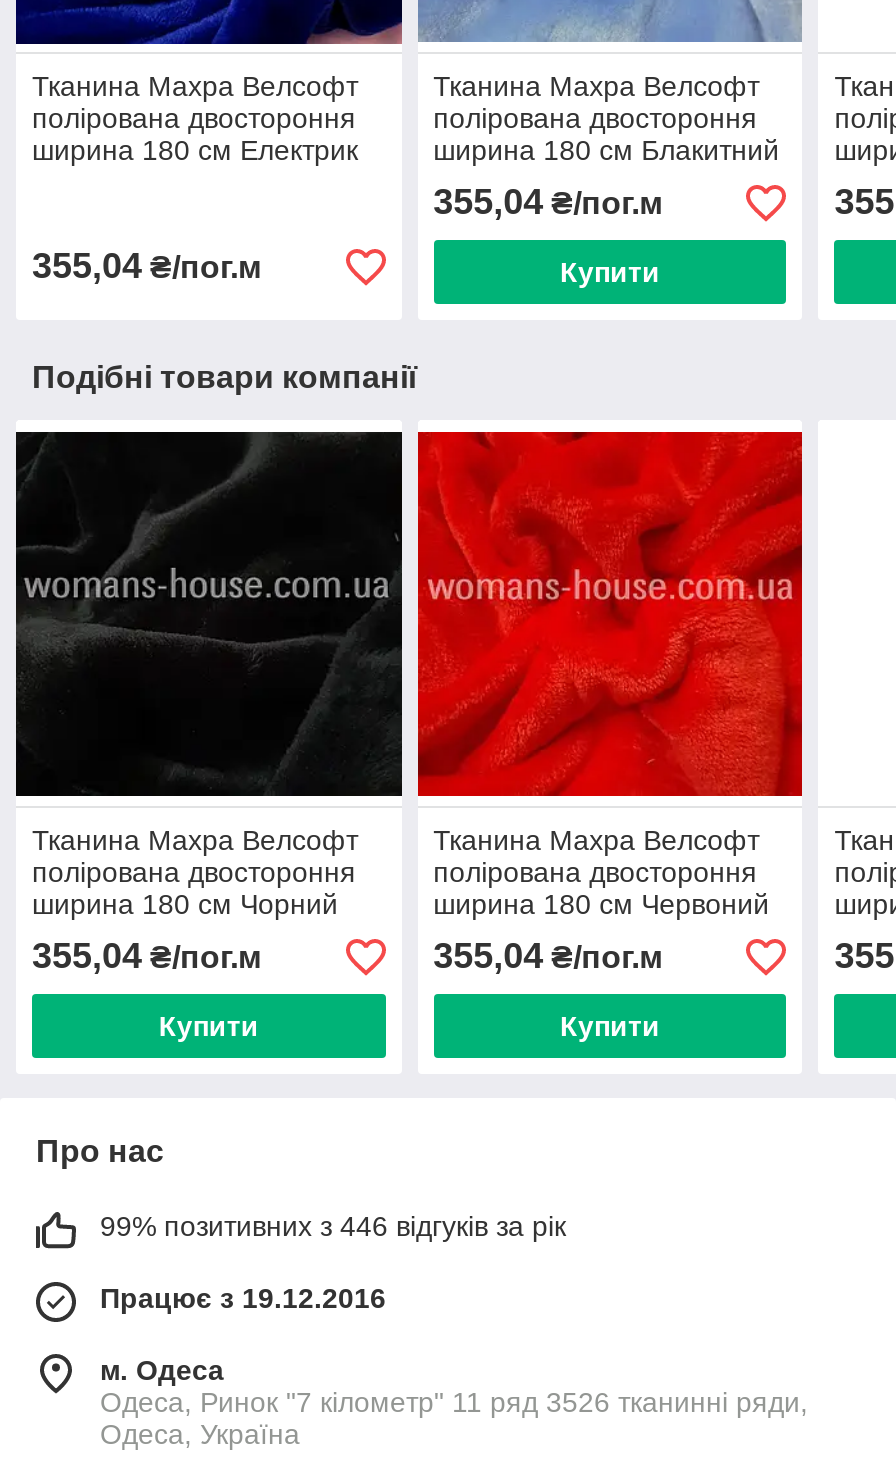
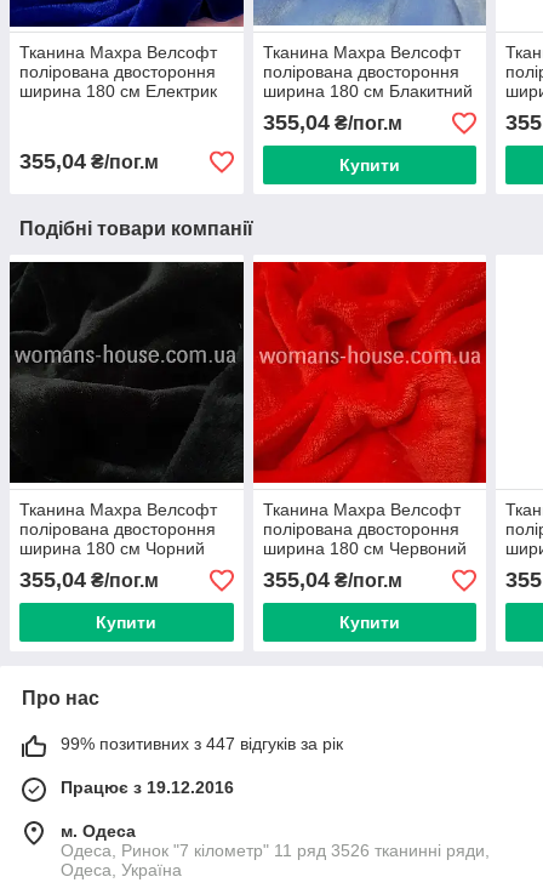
[100,1210,566,1242] 99% позитивних з 446 відгуків за рік -> [61,734,343,753] 99% позитивних з 447 відгуків за рік

